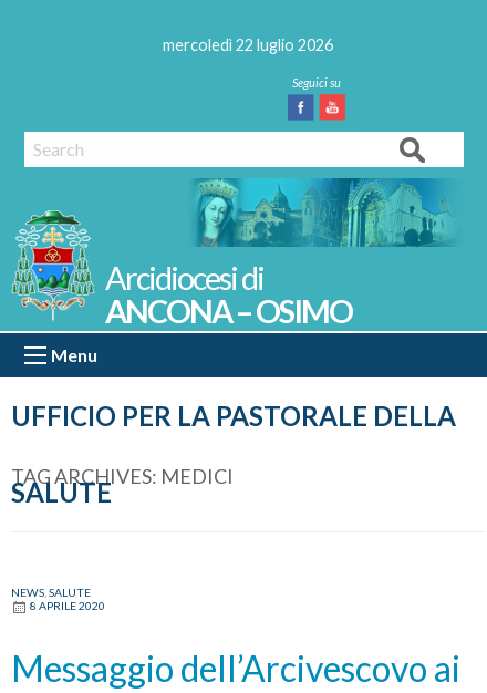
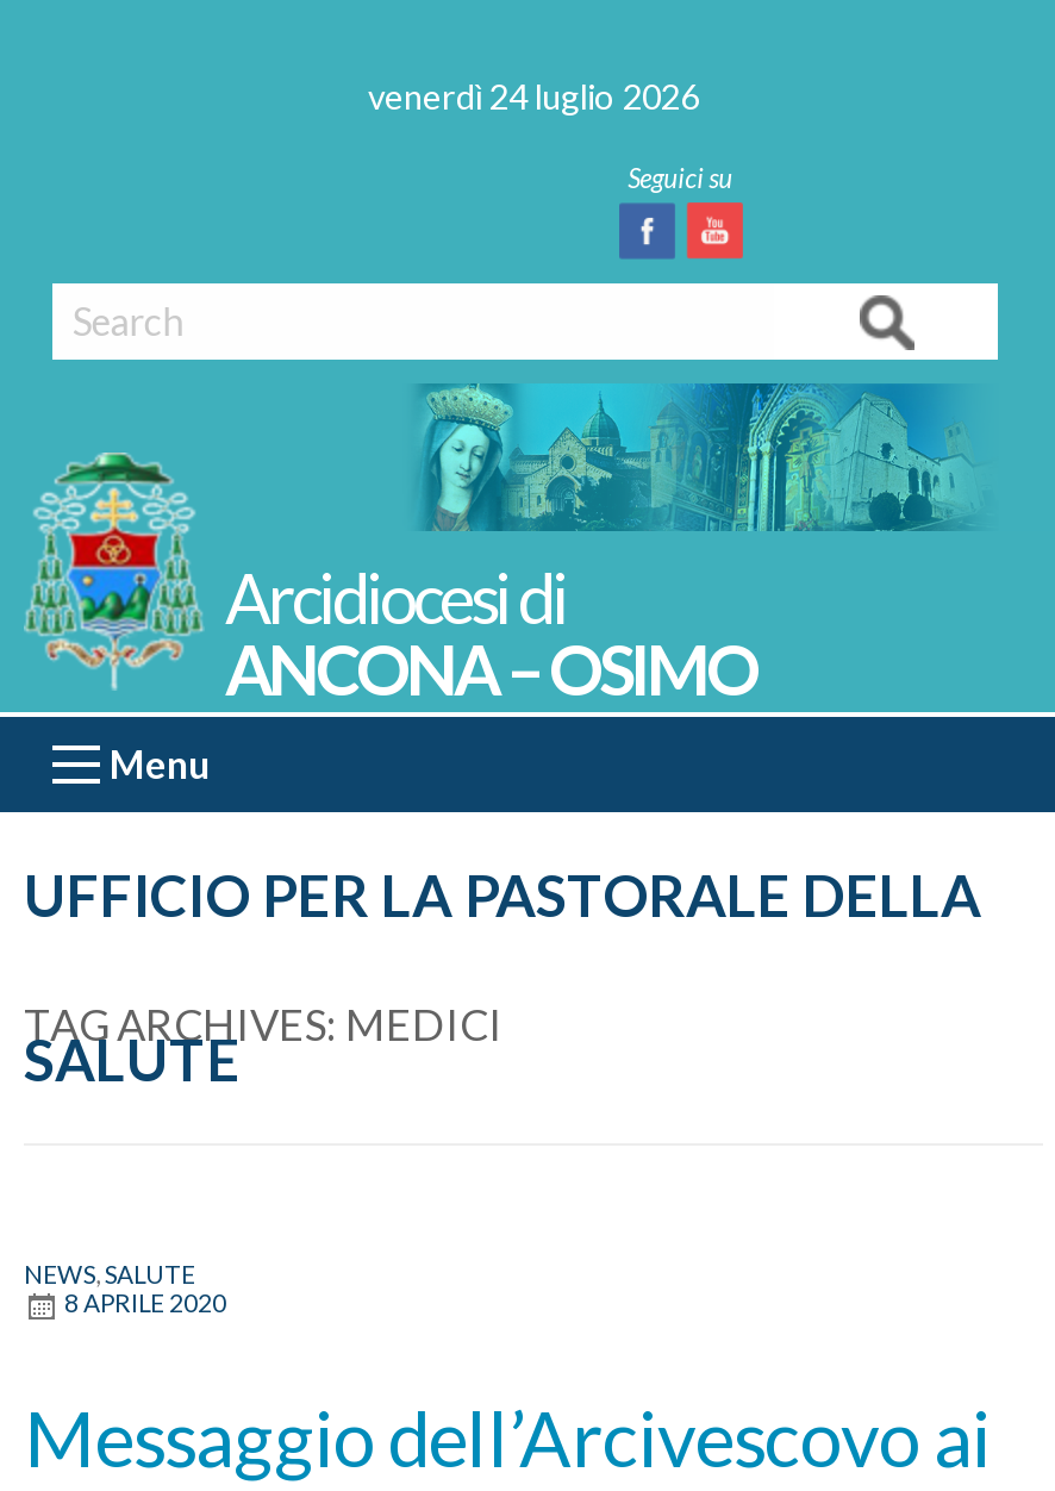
[163,35,333,54] mercoledì 22 luglio 2026 -> [368,76,699,117] venerdì 24 luglio 2026

